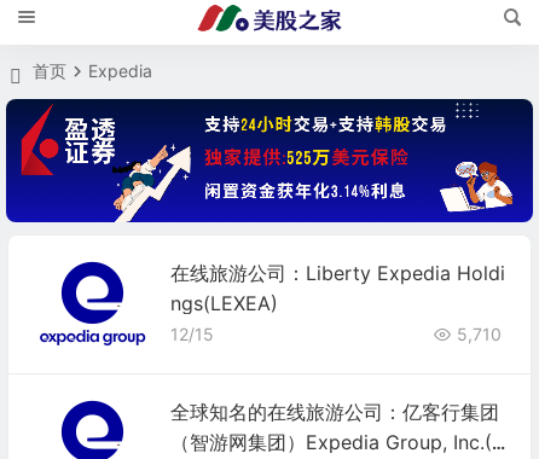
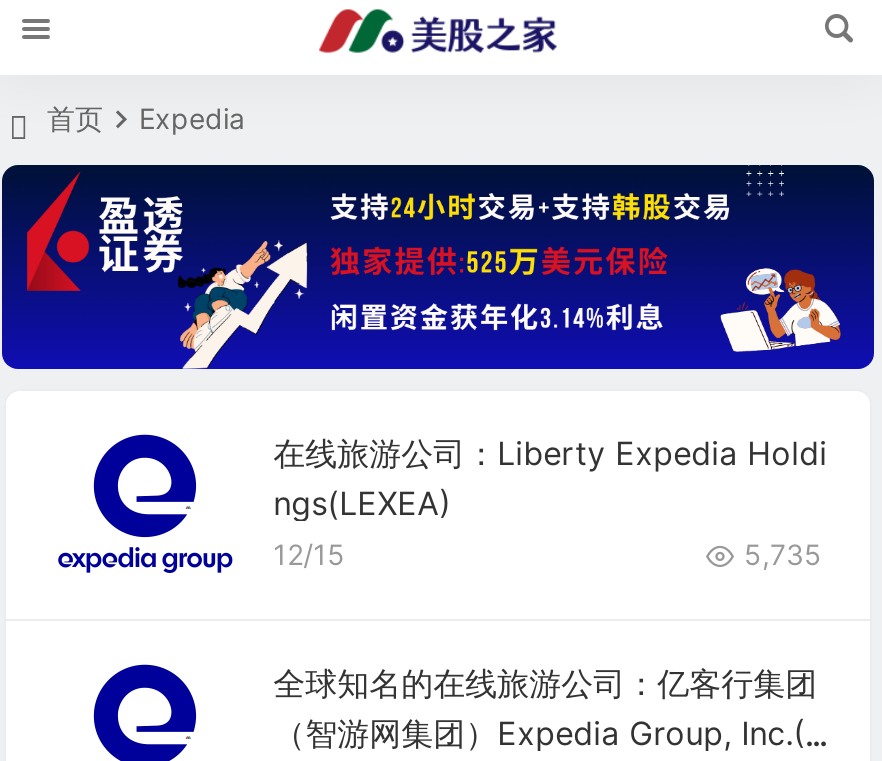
[457,324,502,345] 5,710 -> [744,538,822,572] 5,735

